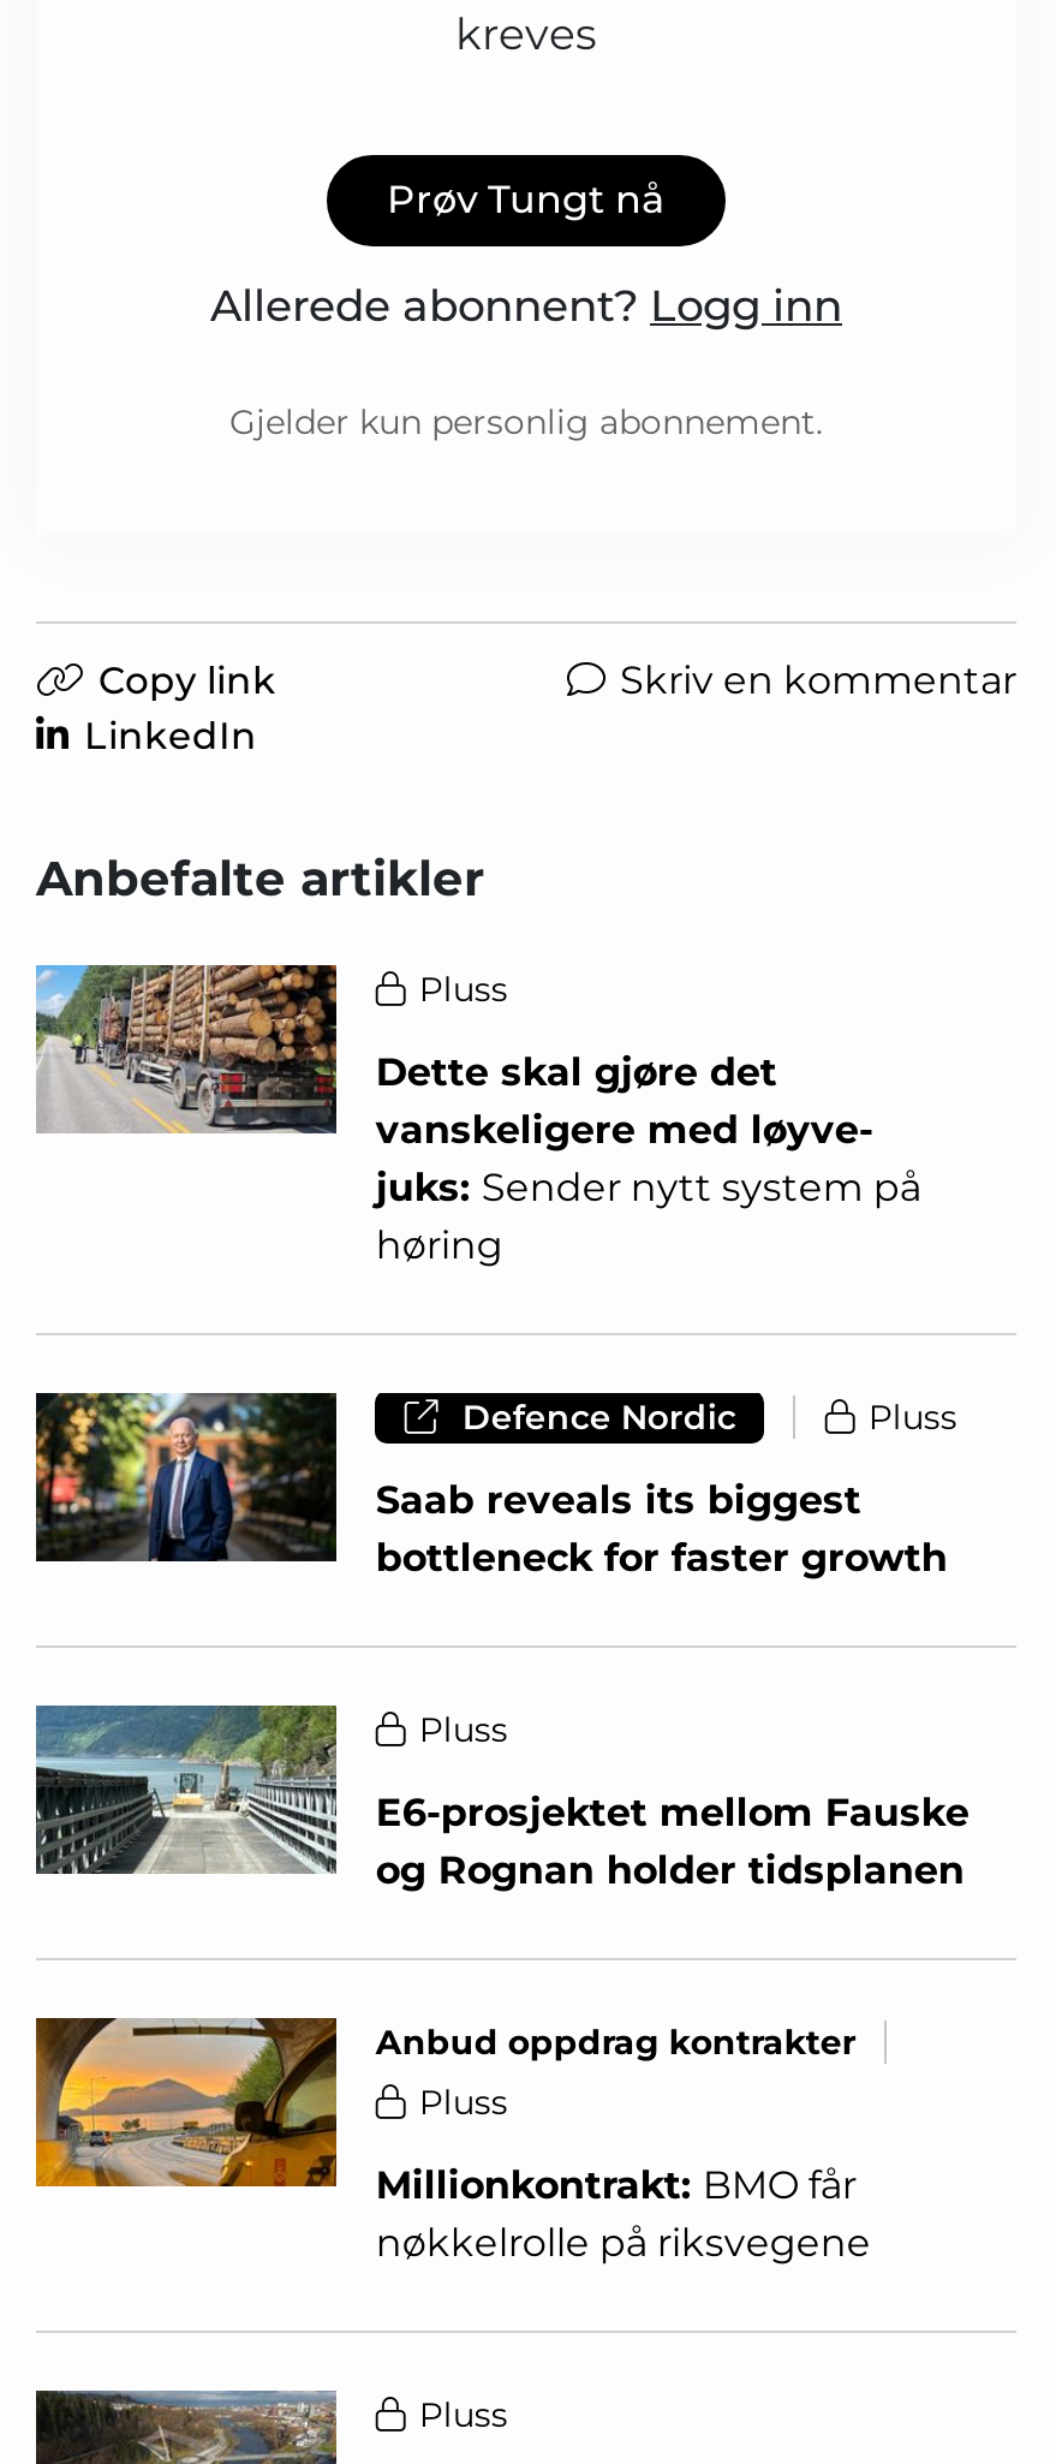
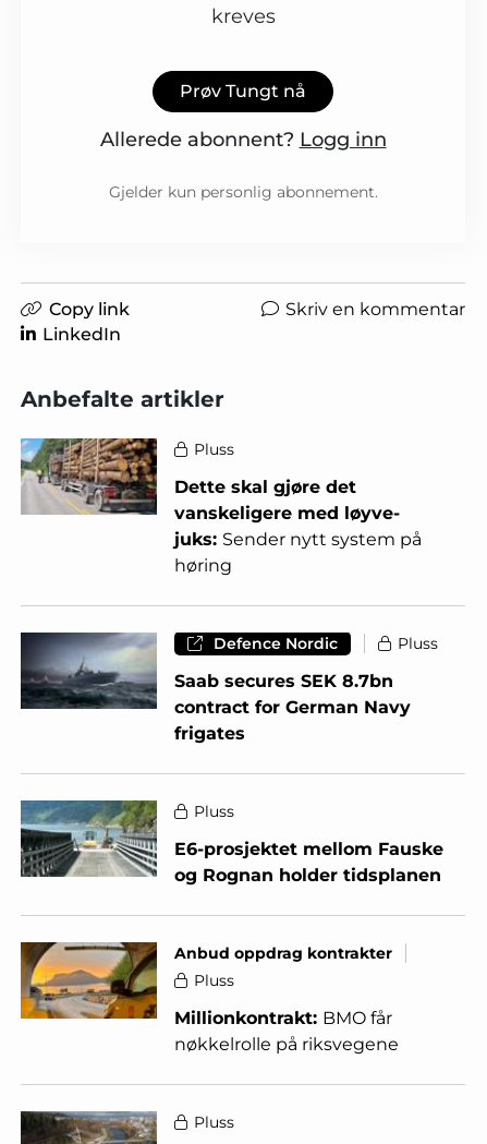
[34,1392,947,1581] [image] | Saab reveals its biggest | bottleneck for faster growth -> [21,631,411,743] [image] | Saab secures SEK 8.7bn | contract for German Navy | frigates

